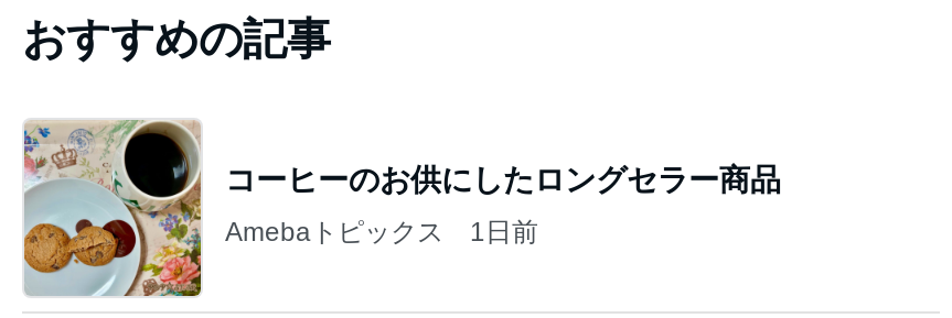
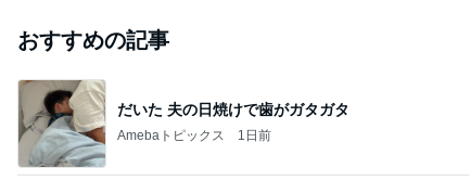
[24,120,781,298] [image] | コーヒーのお供にしたロングセラー商品 -> [17,80,349,168] [image] | だいた 夫の日焼けで歯がガタガタ

